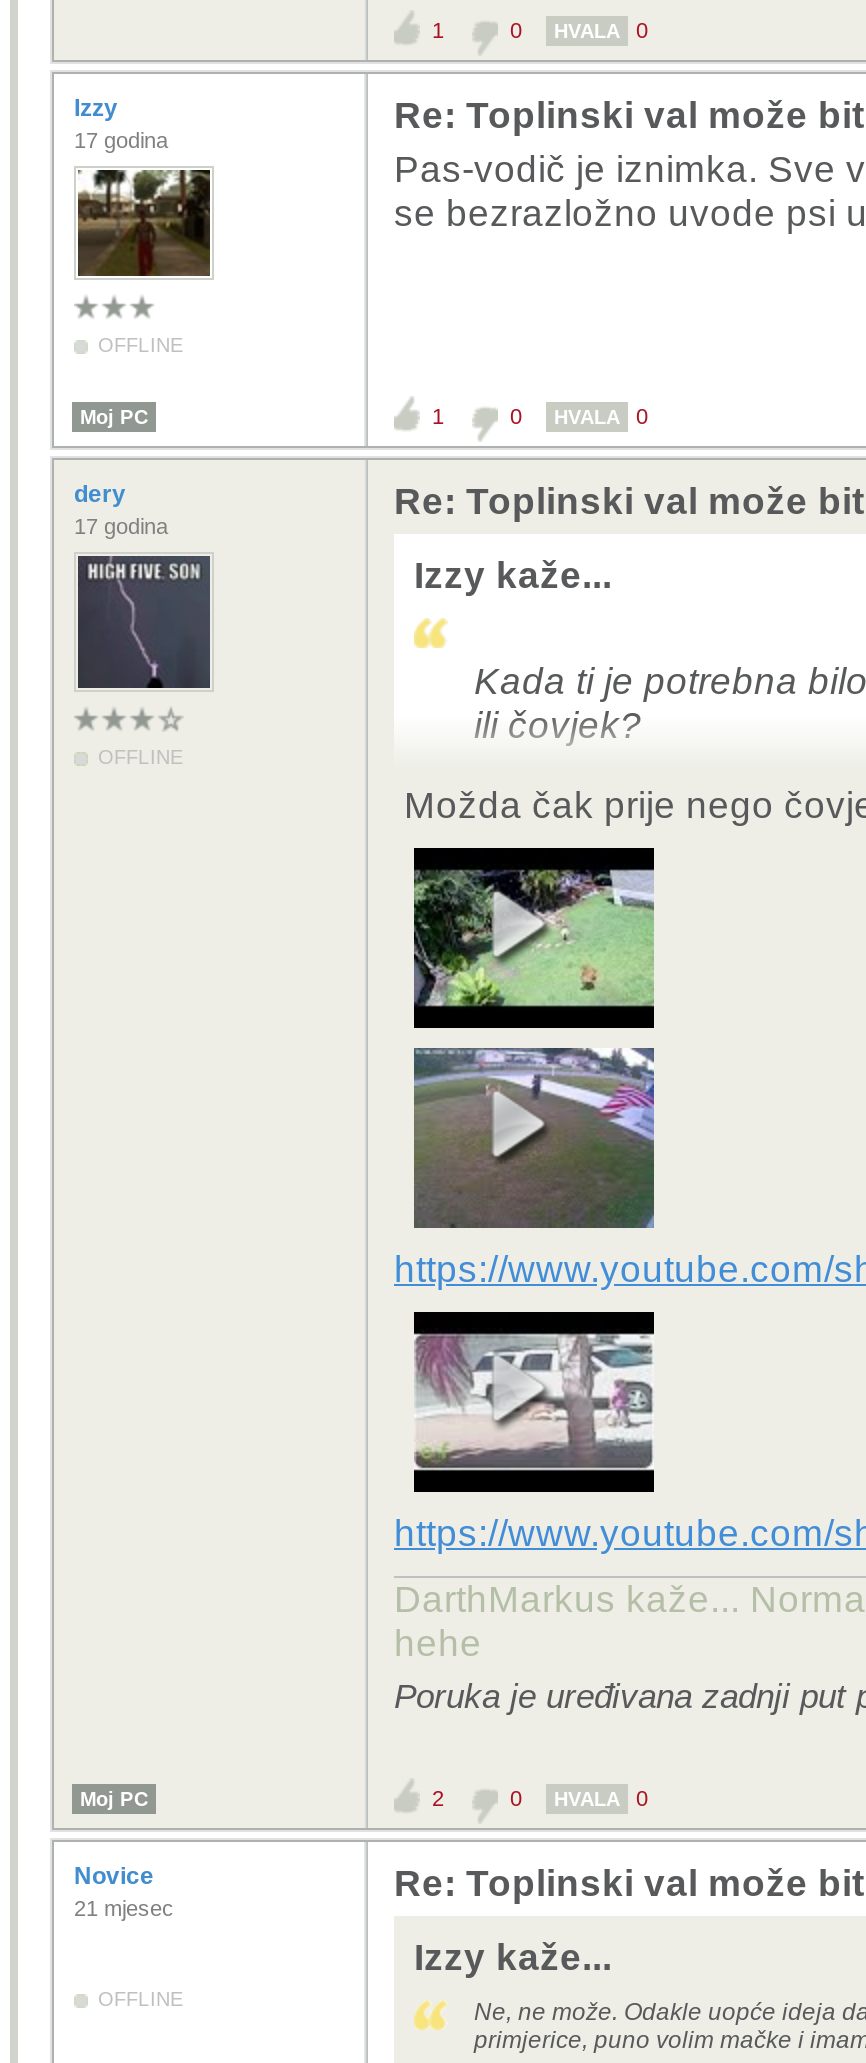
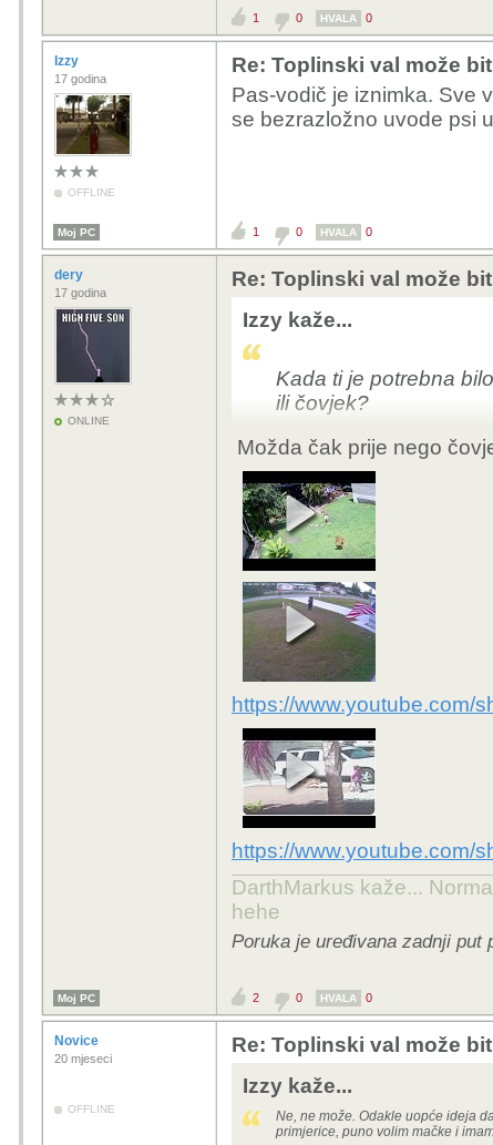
[98,746,184,768] OFFLINE -> [68,415,110,427] ONLINE
[74,1896,174,1920] 21 mjesec -> [54,1052,112,1065] 20 mjeseci

